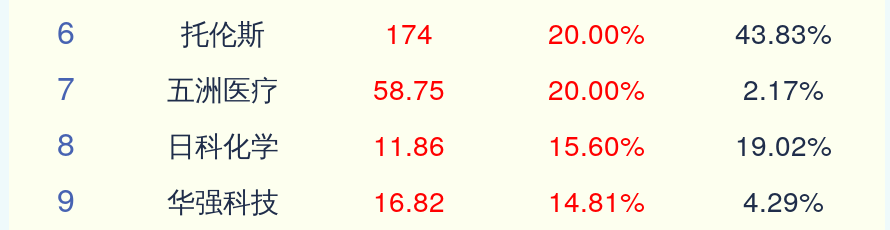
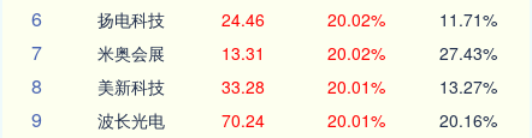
[181,12,831,52] 托伦斯 | 174 | 20.00% | 43.83% -> [97,7,497,31] 扬电科技 | 24.46 | 20.02% | 11.71%
[167,68,823,108] 五洲医疗 | 58.75 | 20.00% | 2.17% -> [97,41,497,65] 米奥会展 | 13.31 | 20.02% | 27.43%
[167,124,831,164] 日科化学 | 11.86 | 15.60% | 19.02% -> [97,74,497,98] 美新科技 | 33.28 | 20.01% | 13.27%
[167,180,823,220] 华强科技 | 16.82 | 14.81% | 4.29% -> [97,108,497,132] 波长光电 | 70.24 | 20.01% | 20.16%

